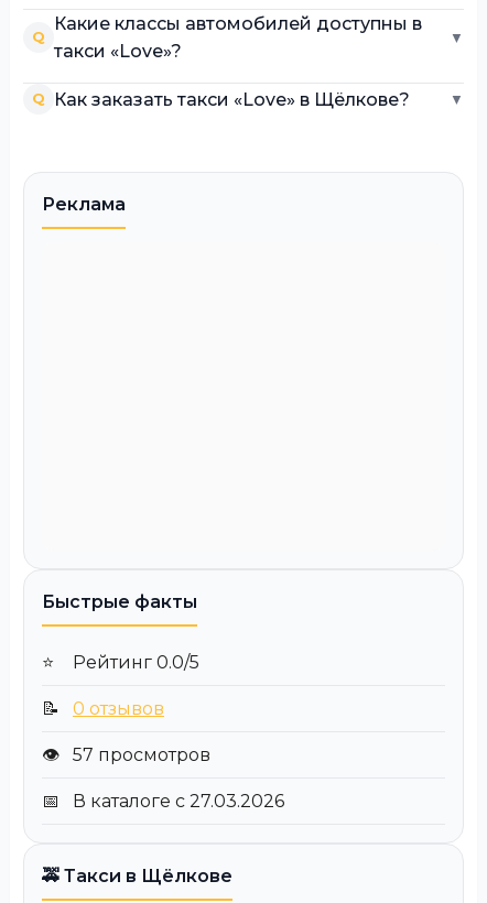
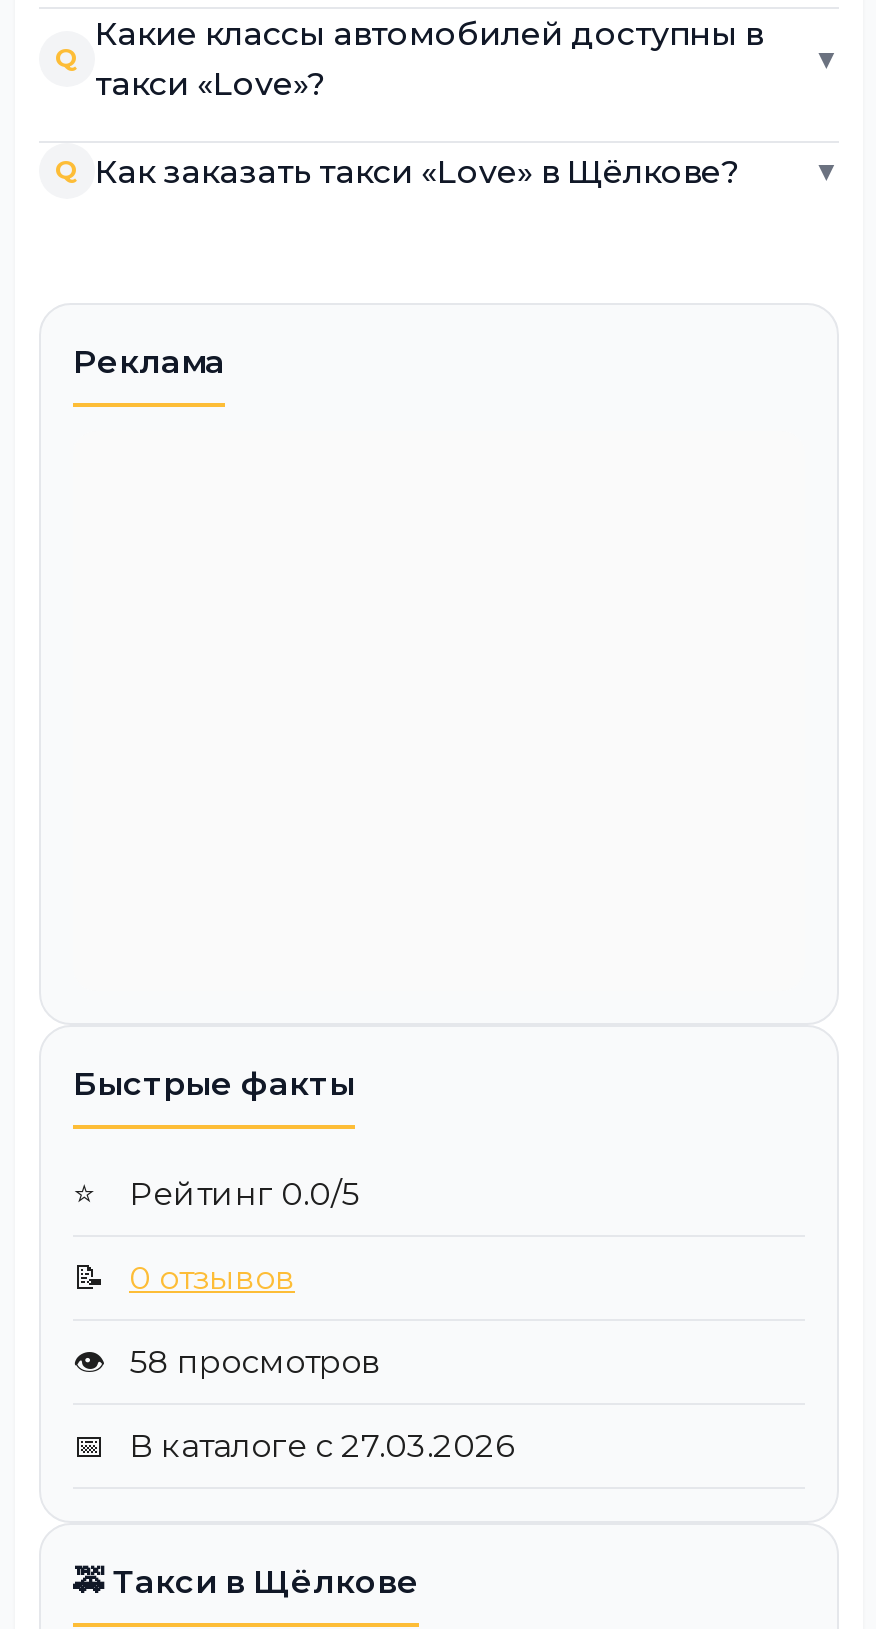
[73,744,210,765] 57 просмотров -> [129,1343,381,1381] 58 просмотров

